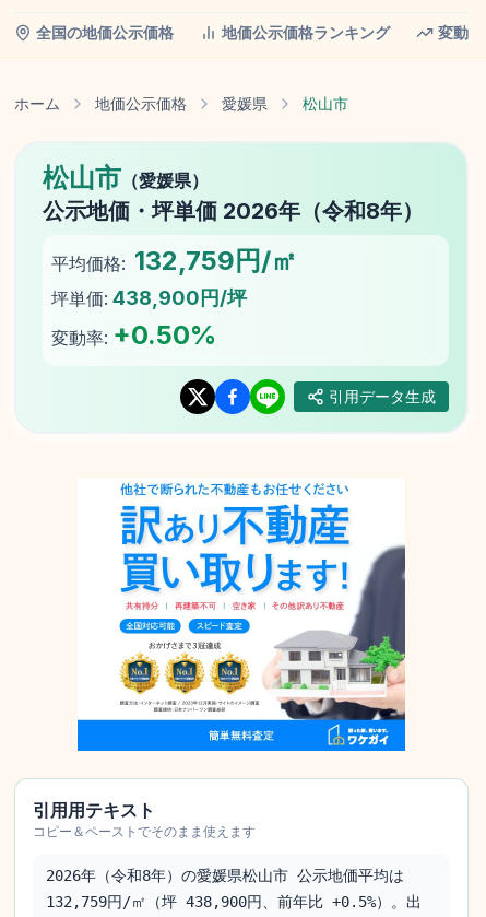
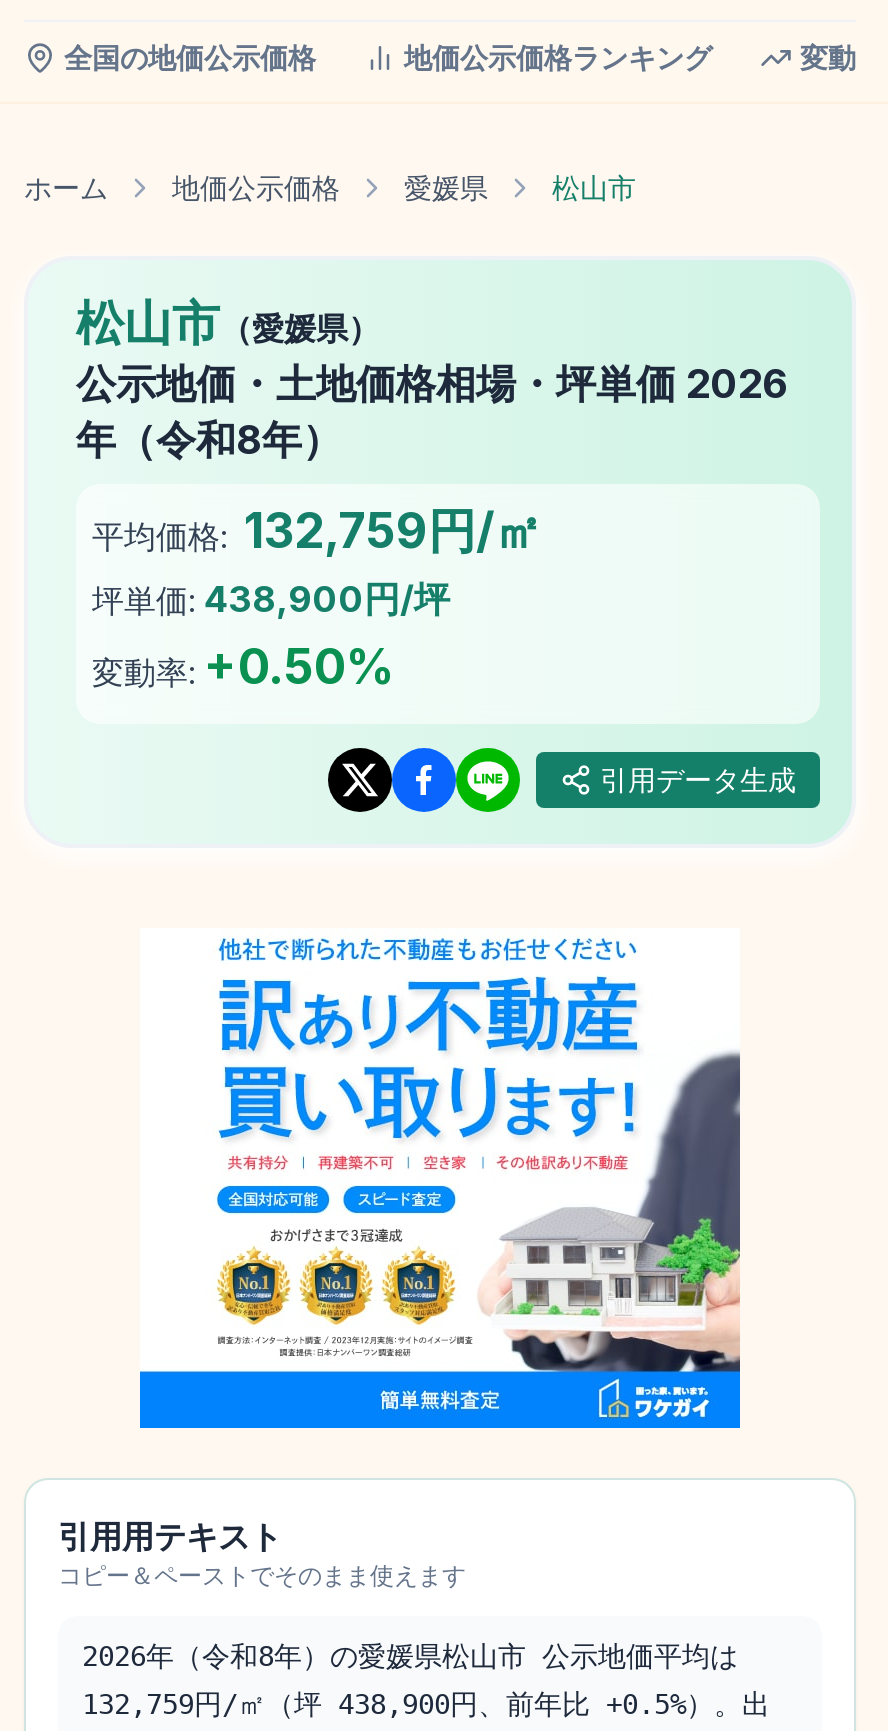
[43,198,424,224] 公示地価・坪単価2026年（令和8年） -> [76,360,788,464] 公示地価・土地価格相場・坪単価2026 | 年（令和8年）

